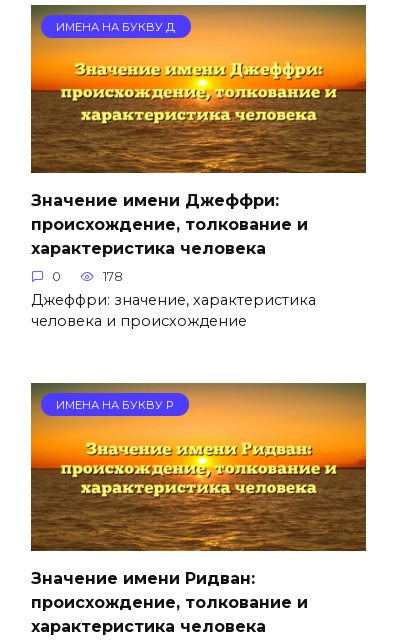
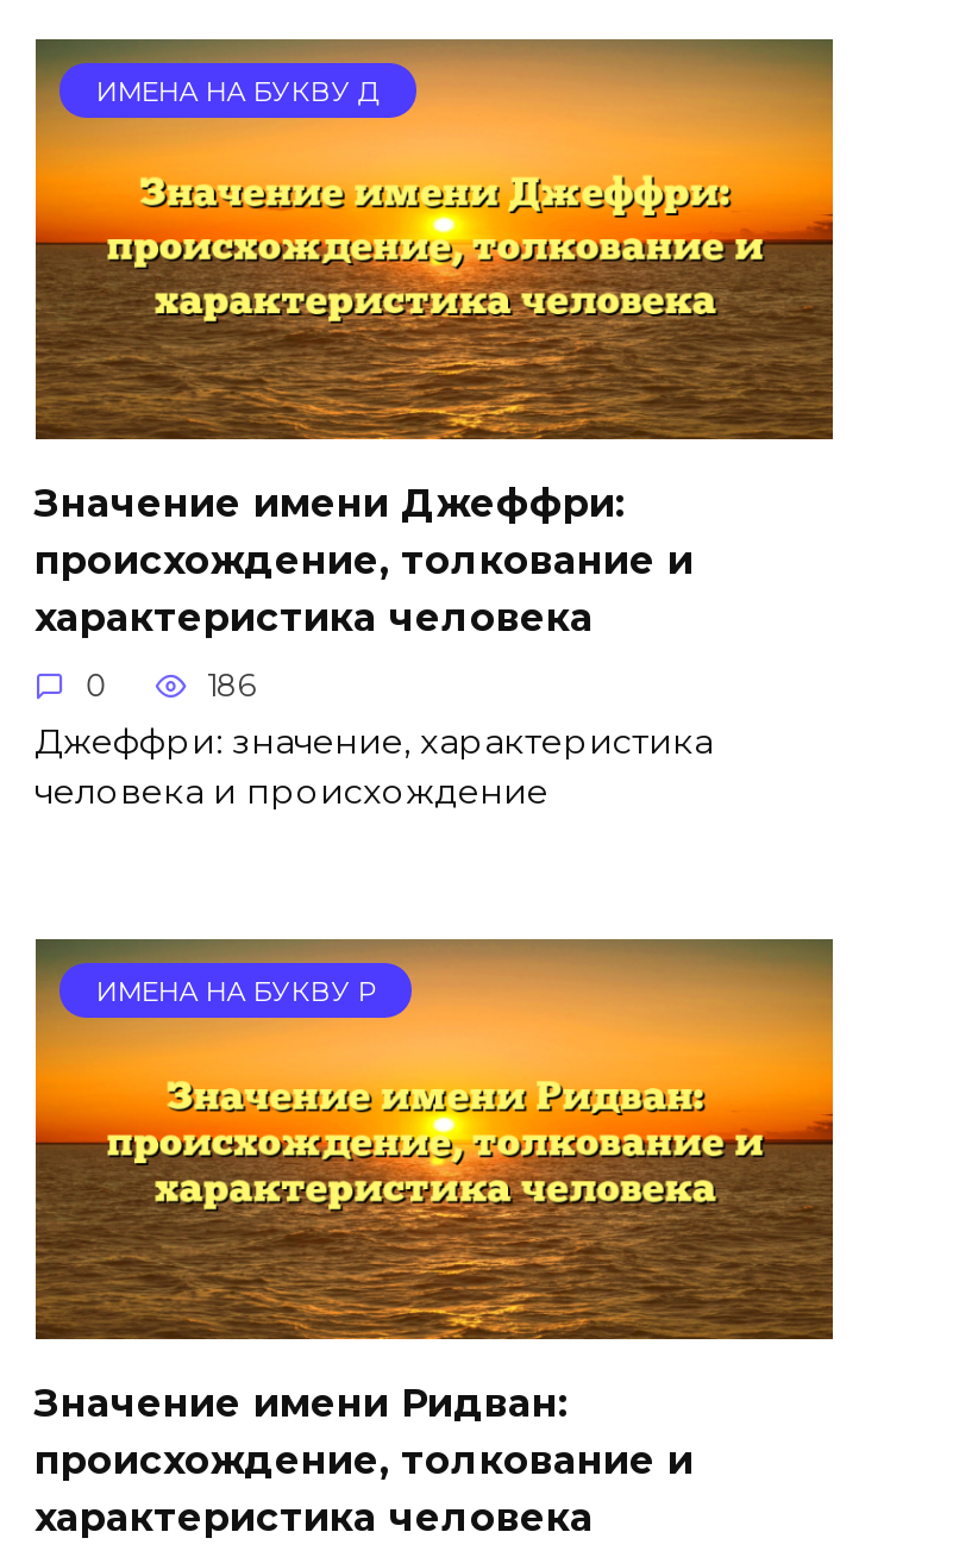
[103,269,123,284] 178 -> [207,668,257,704] 186

